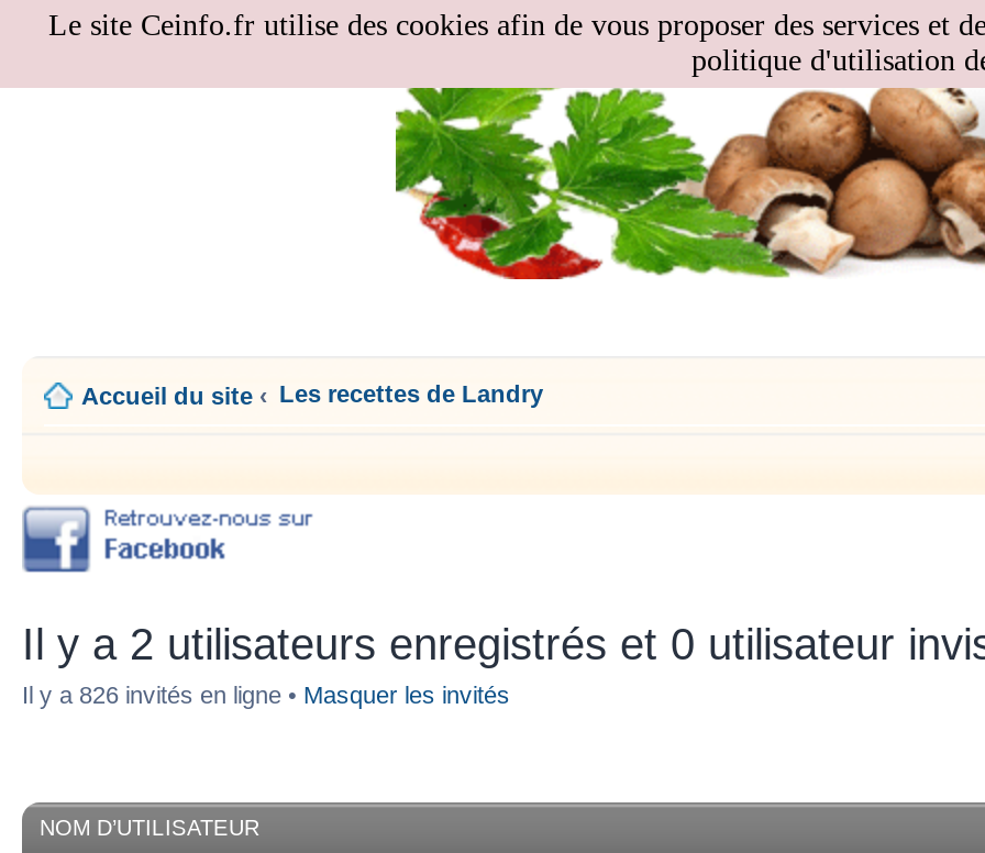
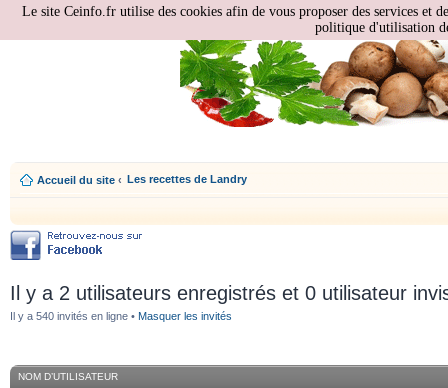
[22,682,510,708] Il y a 826 invités en ligne • Masquer les invités -> [10,310,232,322] Il y a 540 invités en ligne • Masquer les invités

